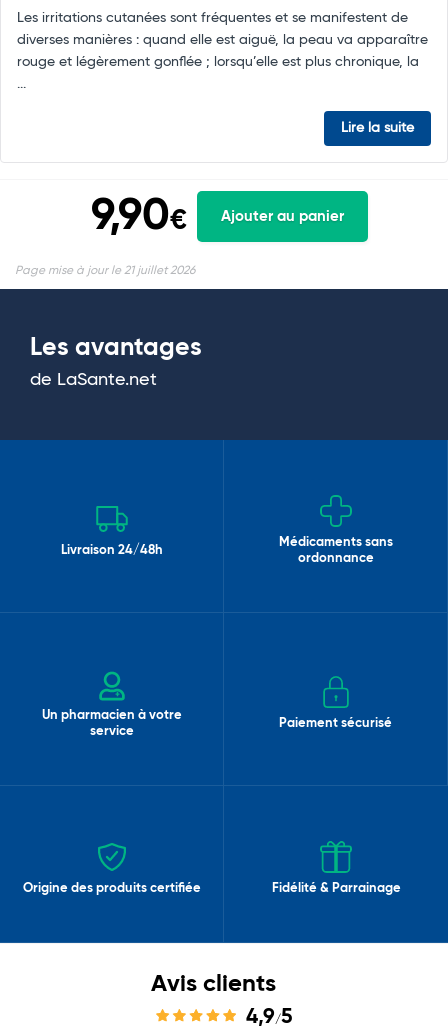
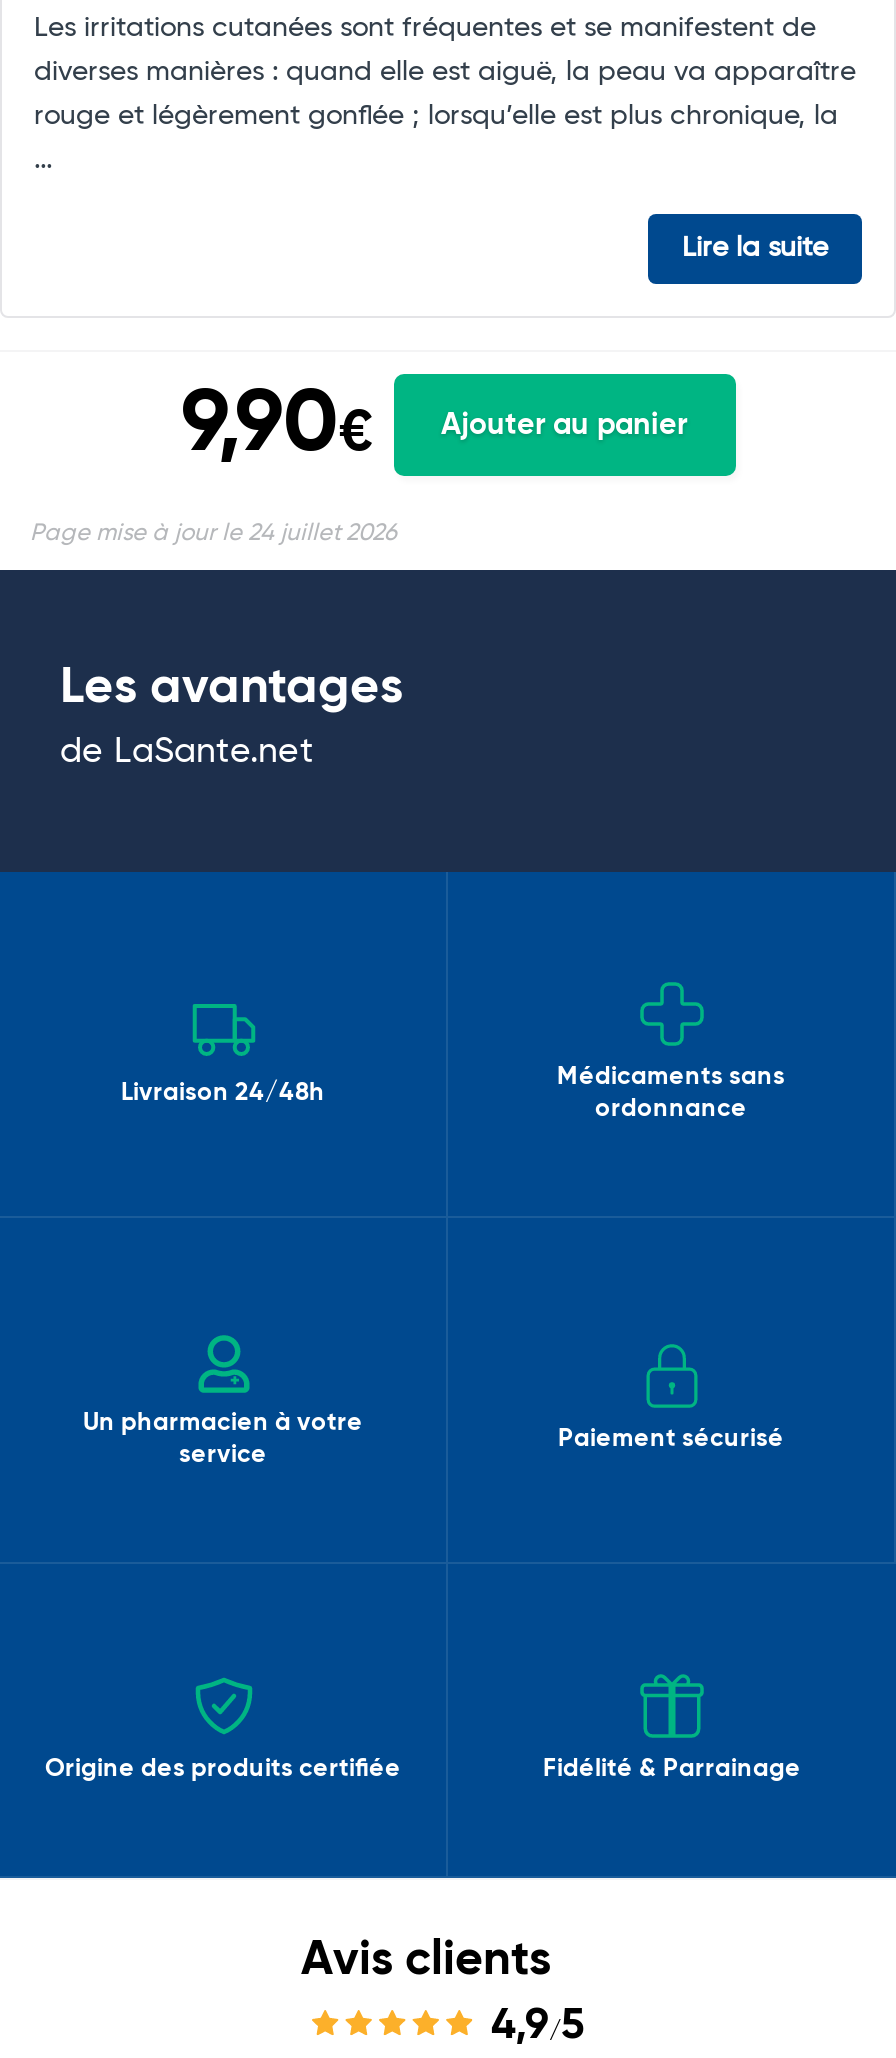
[15,265,195,277] Page mise à jour le 21 juillet 2026 -> [30,522,396,546] Page mise à jour le 24 juillet 2026

